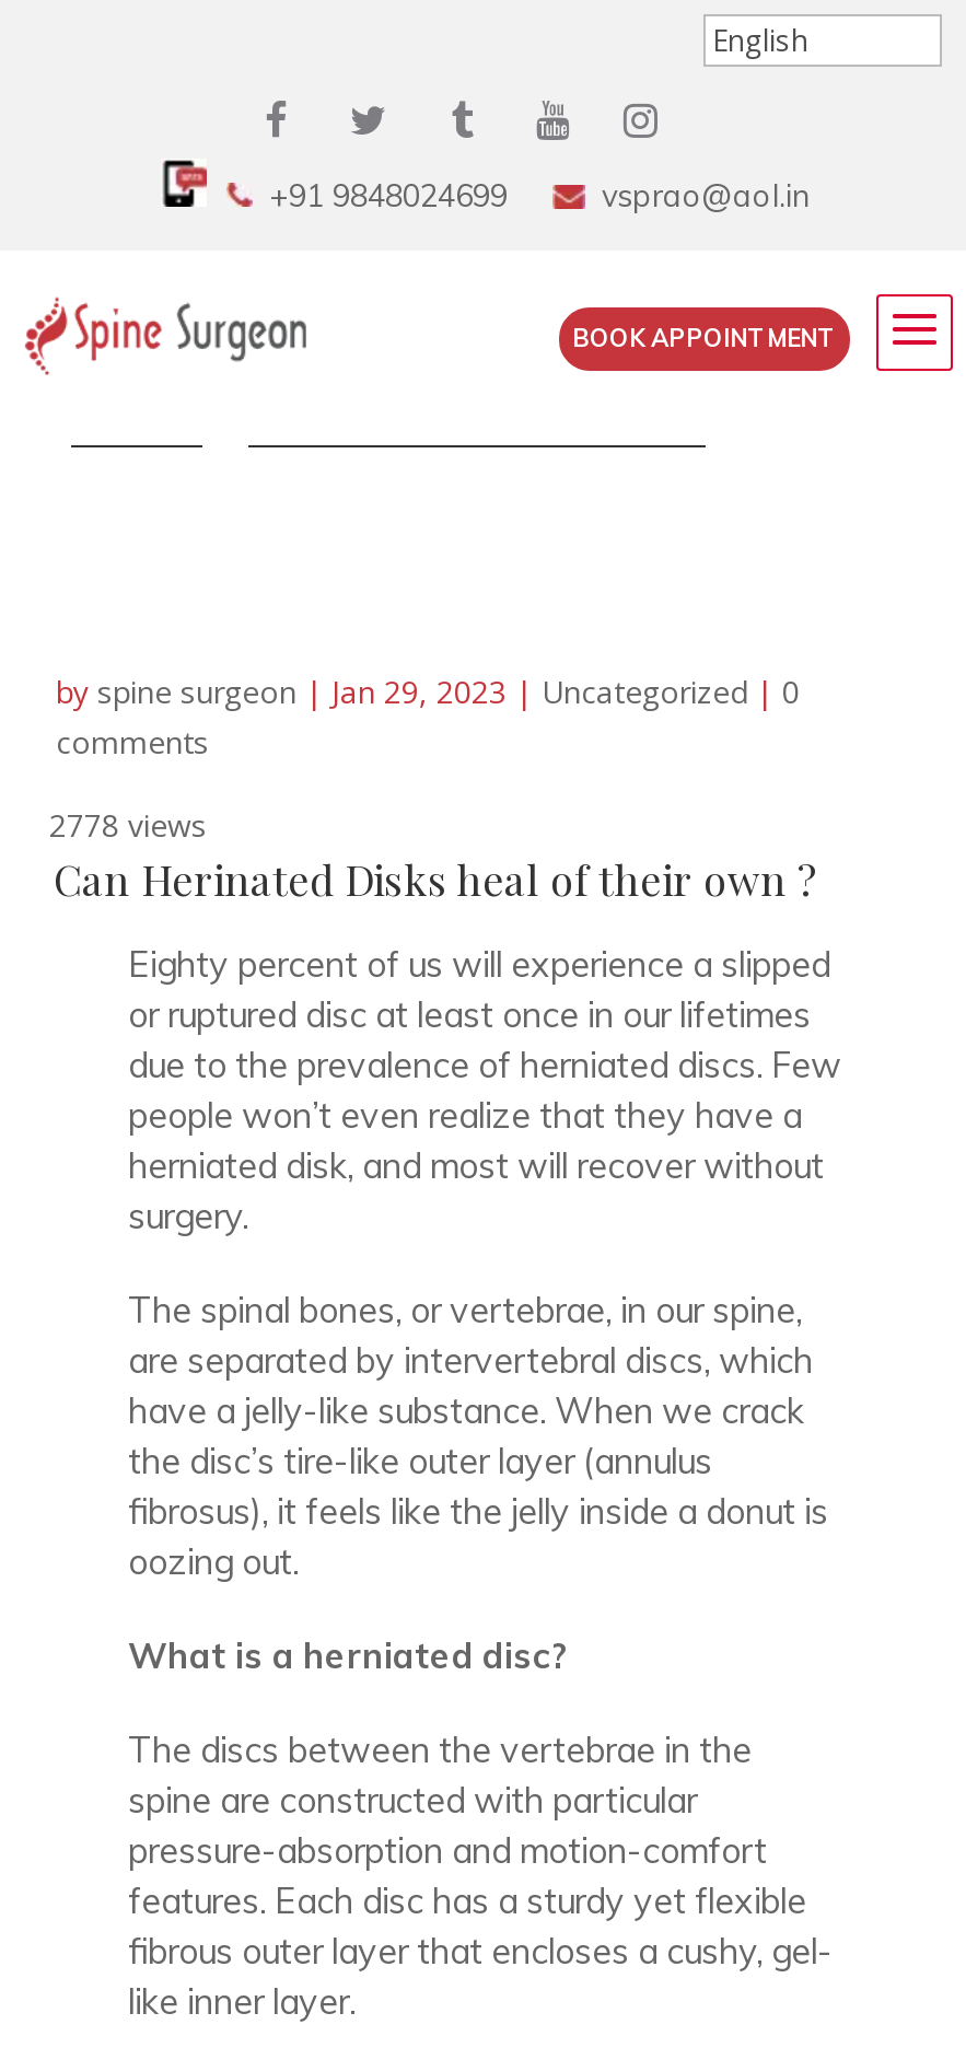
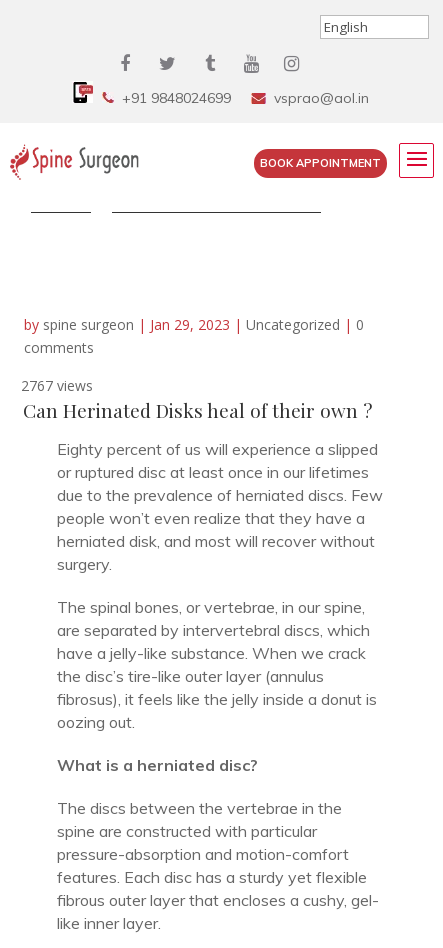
[49,804,207,846] 2778 views -> [21,376,93,395] 2767 views

